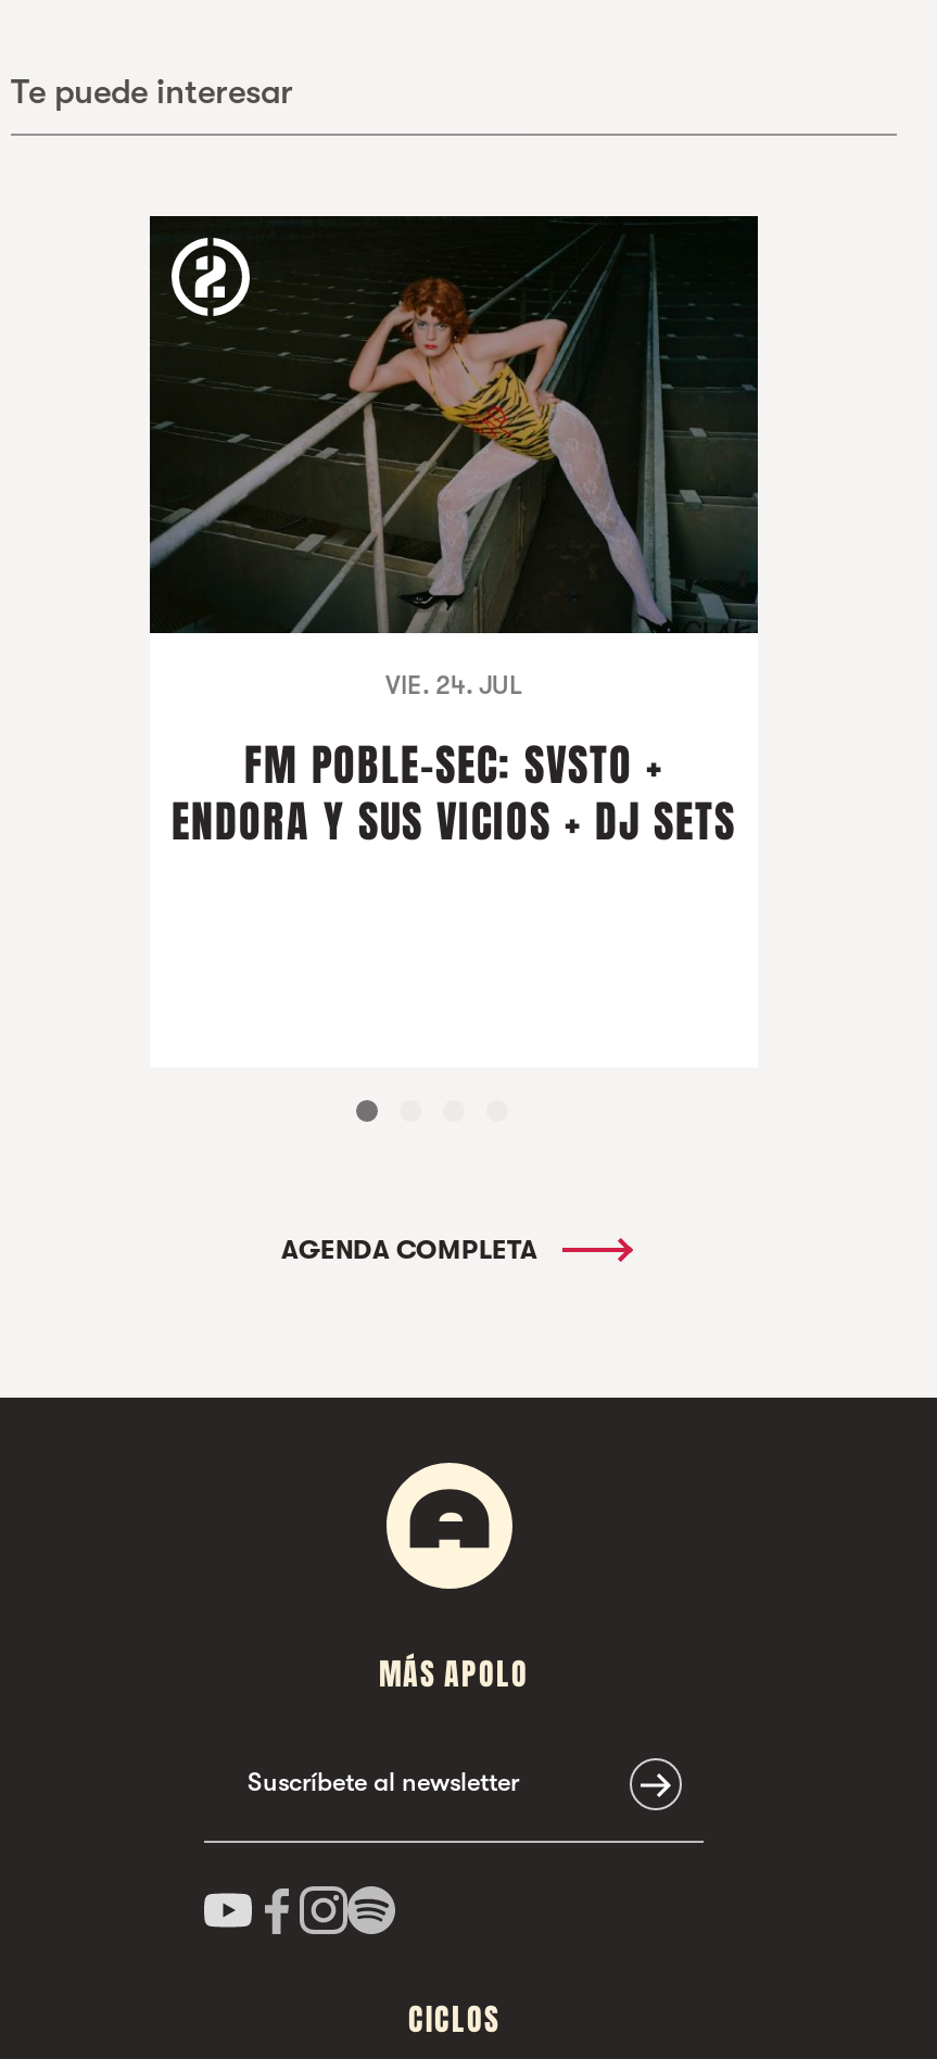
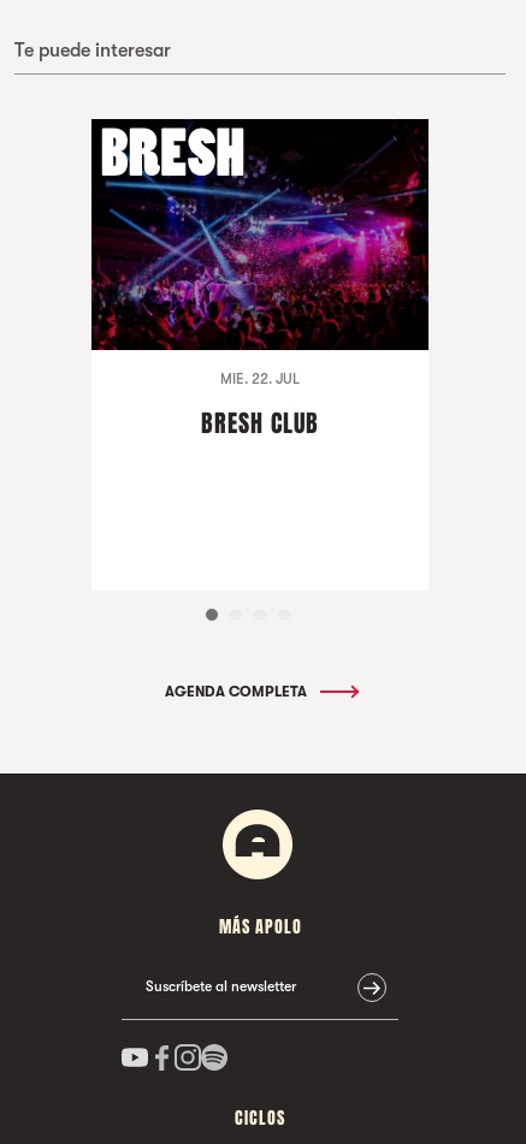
[148,231,758,701] [image] | VIE. 24. JUL -> [90,126,429,388] [image] | MIE. 22. JUL
[172,734,736,855] FM POBLE-SEC: SVSTO + | ENDORA Y SUS VICIOS + DJ SETS -> [201,406,319,442] BRESH CLUB

